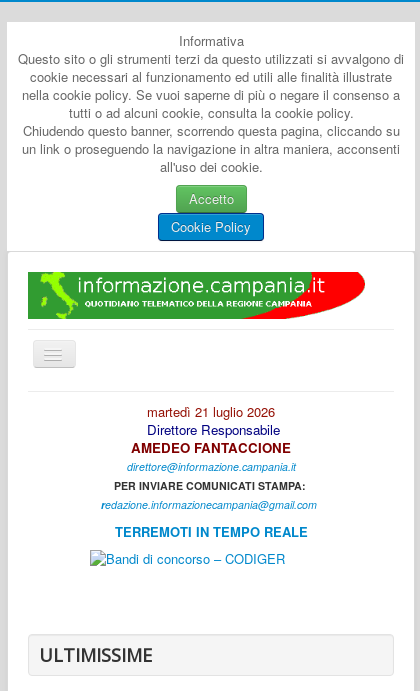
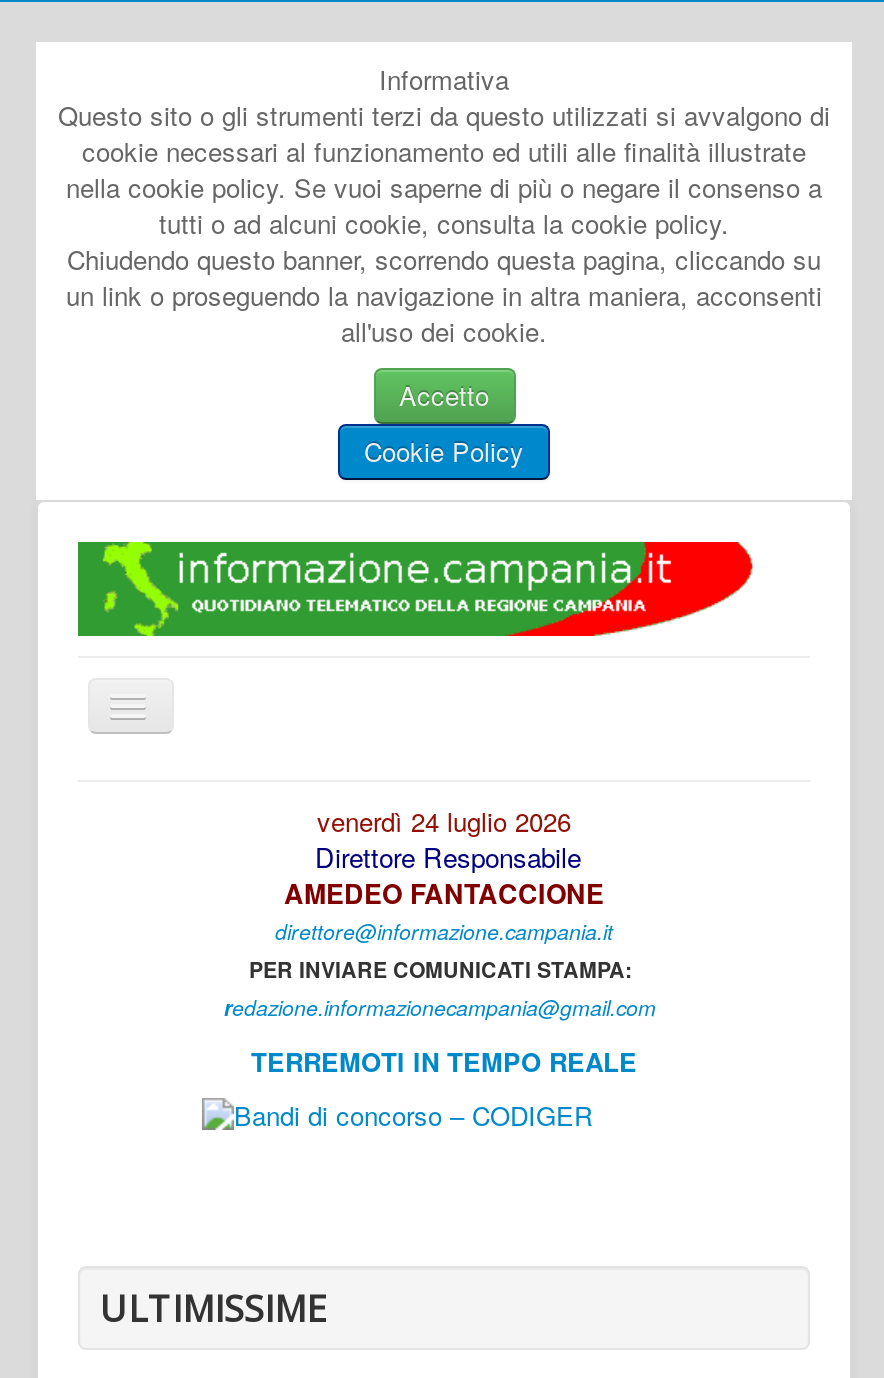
[147,402,275,421] martedì 21 luglio 2026 -> [317,802,571,840] venerdì 24 luglio 2026

